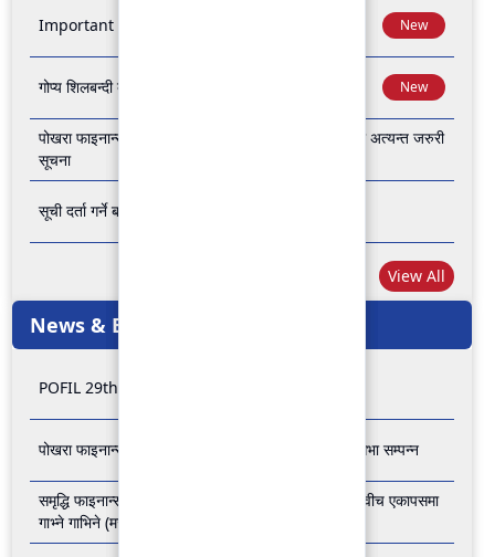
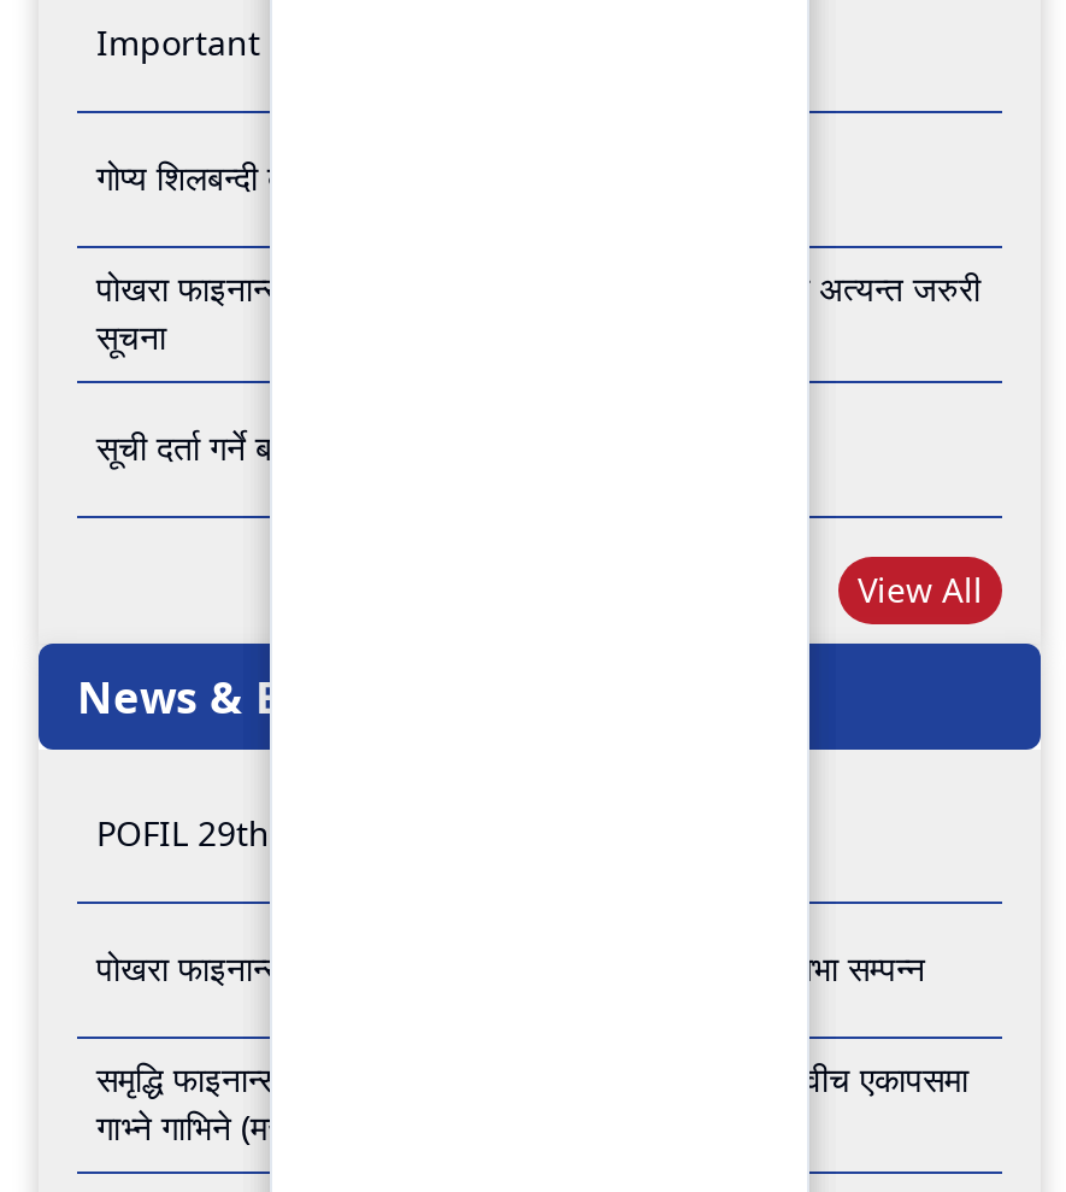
[400,16,428,34] New -> none
[400,78,428,96] New -> none

